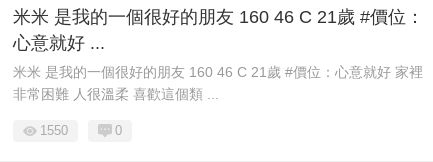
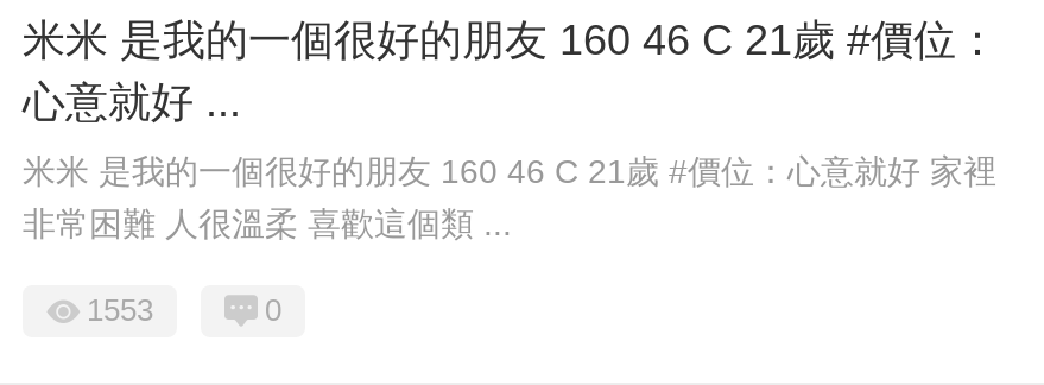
[40,123,68,138] 1550 -> [87,293,153,328] 1553

